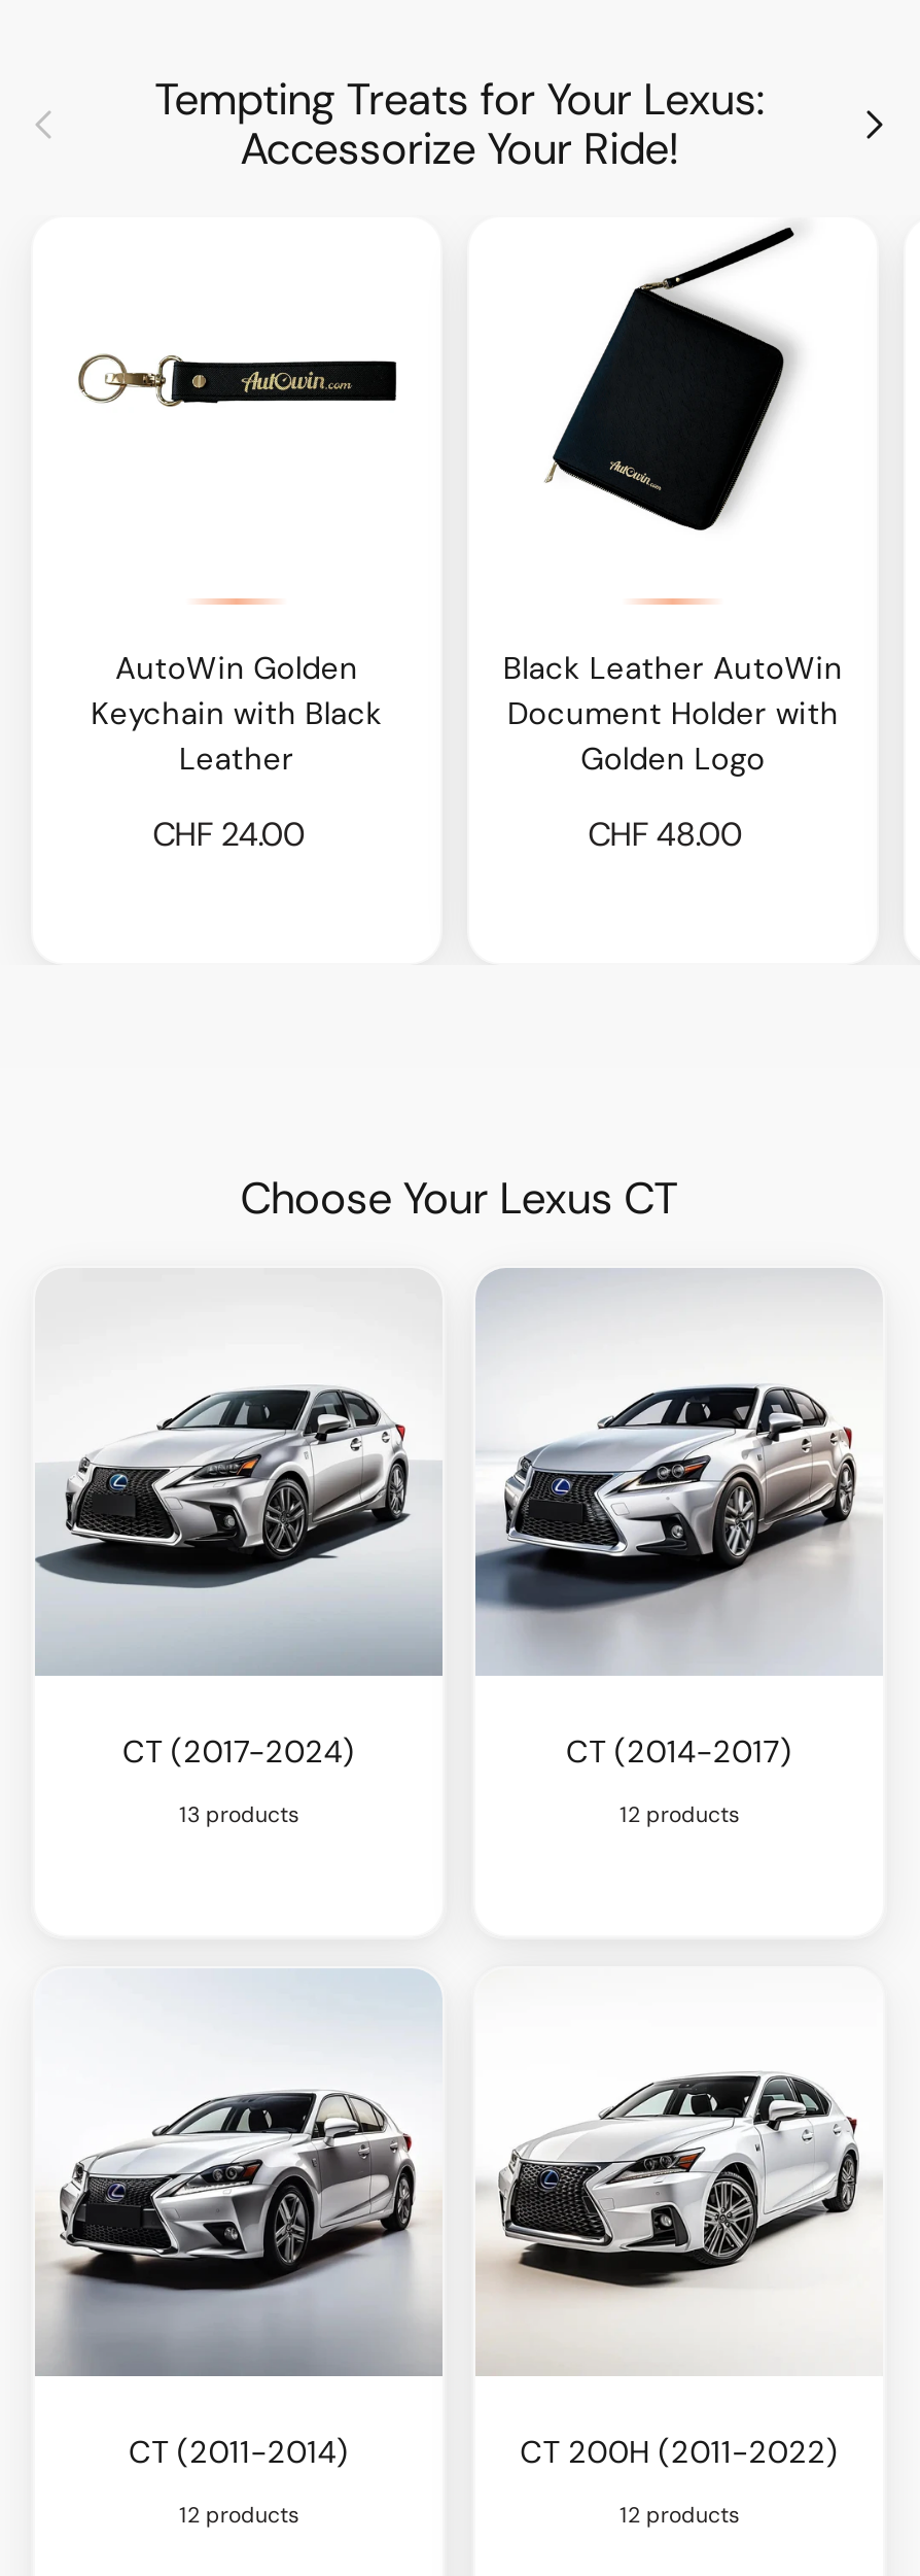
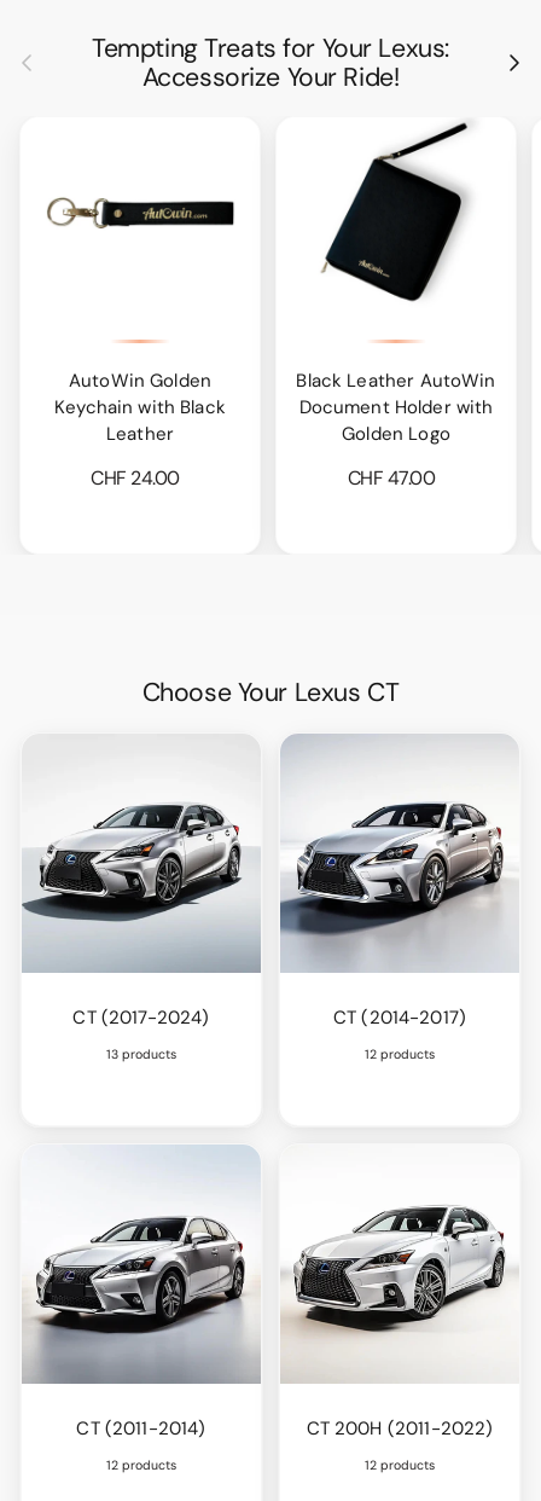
[588,812,742,855] CHF 48.00 -> [347,466,435,491] CHF 47.00

